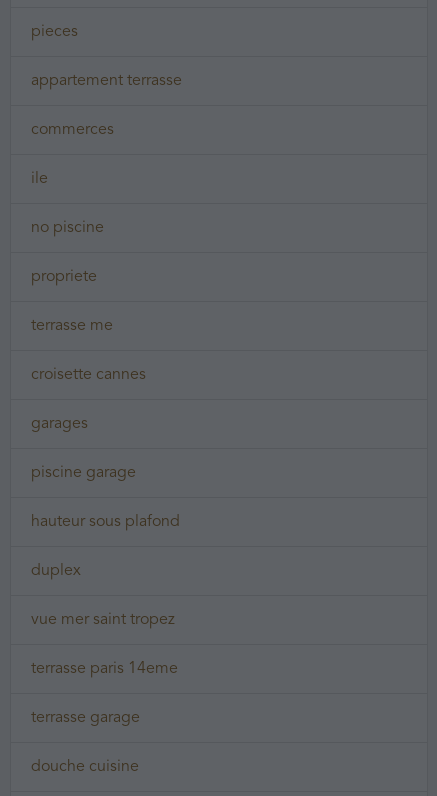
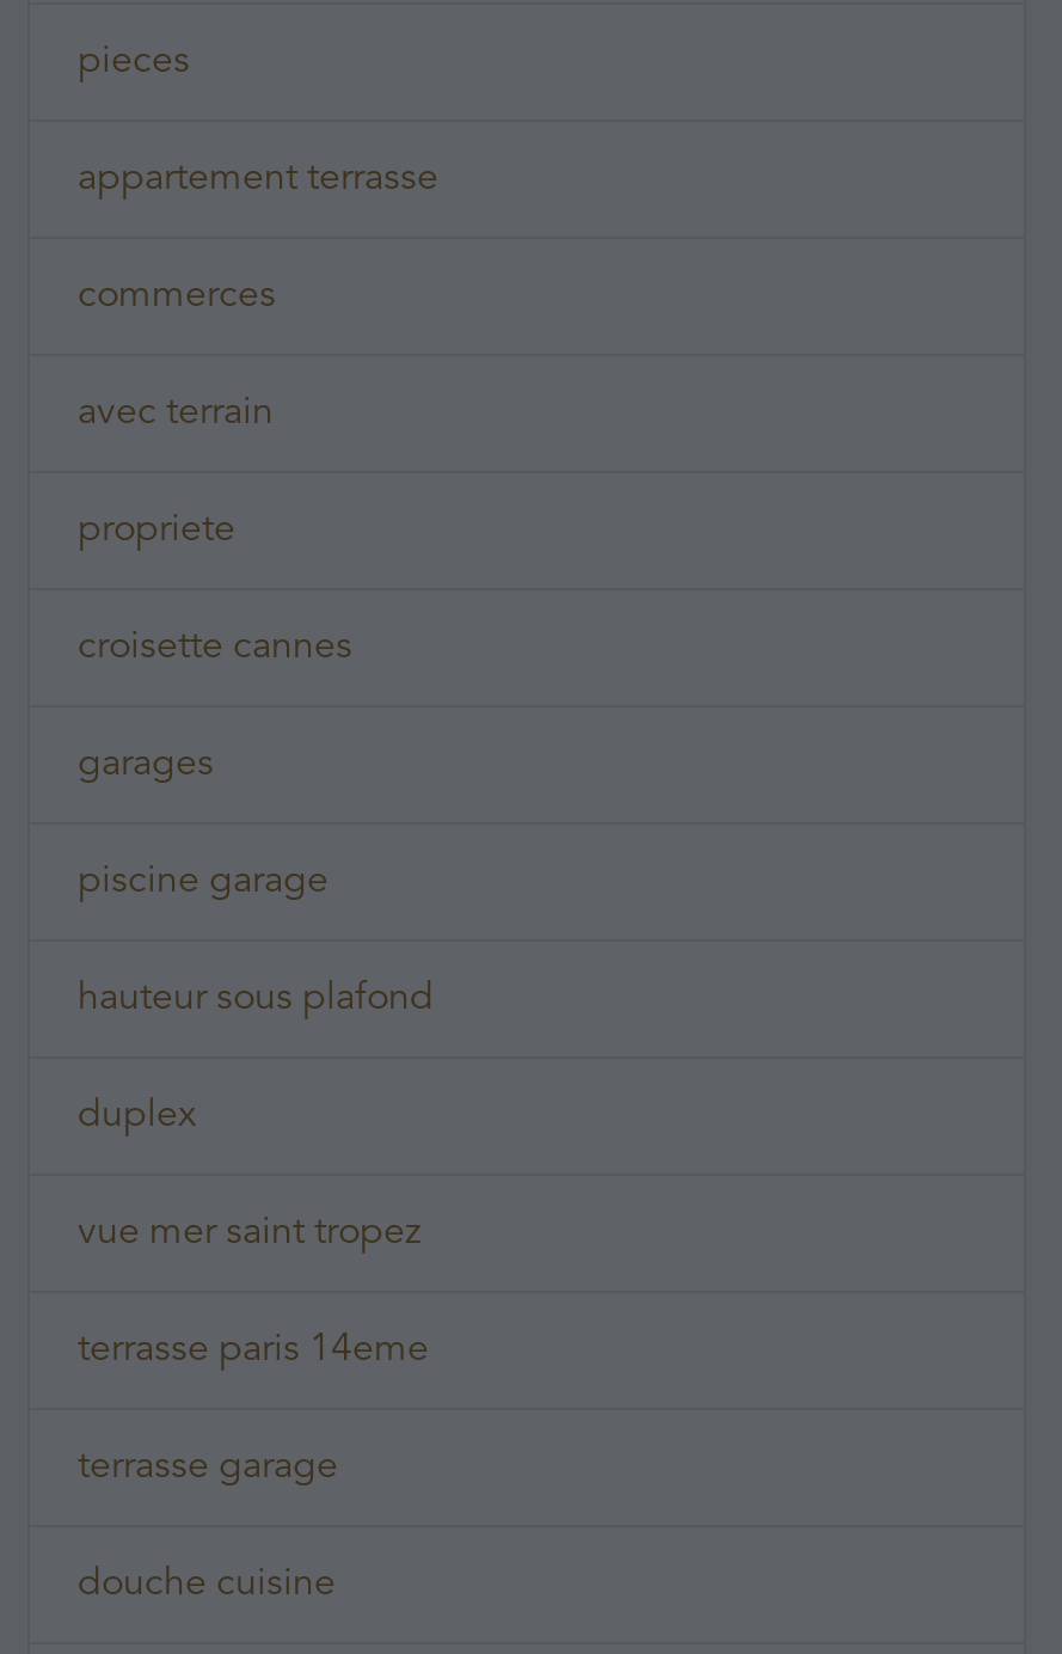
[31,171,104,236] ile | no piscine -> [78,394,274,433] avec terrain
[31,318,113,334] terrasse me -> none

